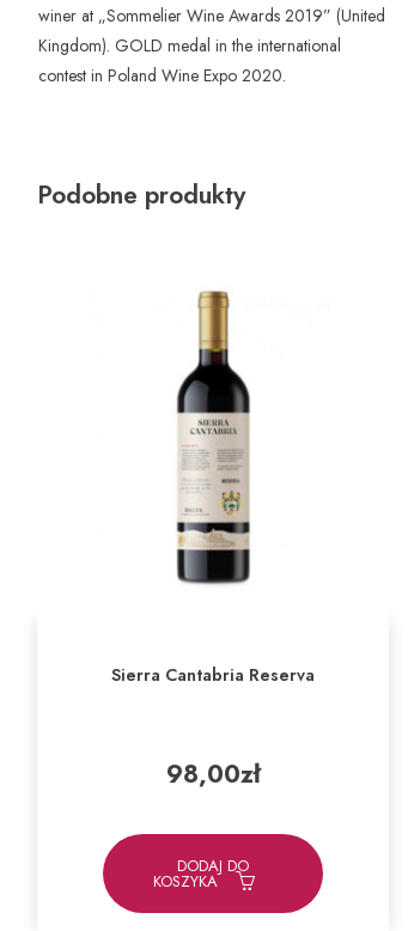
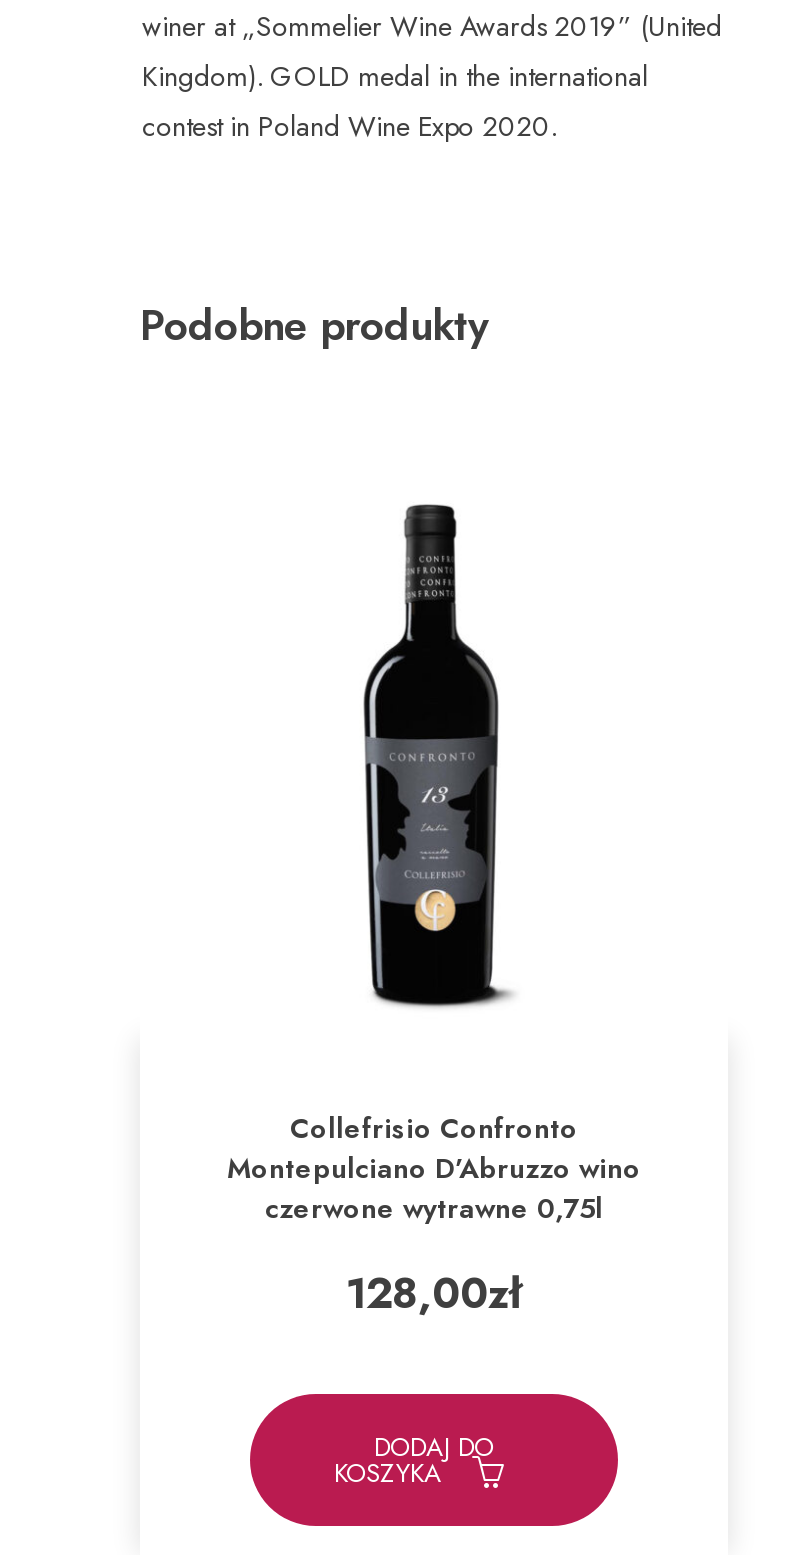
[171,290,258,602] [image] -> [362,486,512,1008] [image]
[111,662,315,686] Sierra Cantabria Reserva -> [227,1107,641,1227] Collefrisio Confronto | Montepulciano D’Abruzzo wino | czerwone wytrawne 0,75l
[166,756,260,792] 98,00zł -> [346,1263,522,1323] 128,00zł

